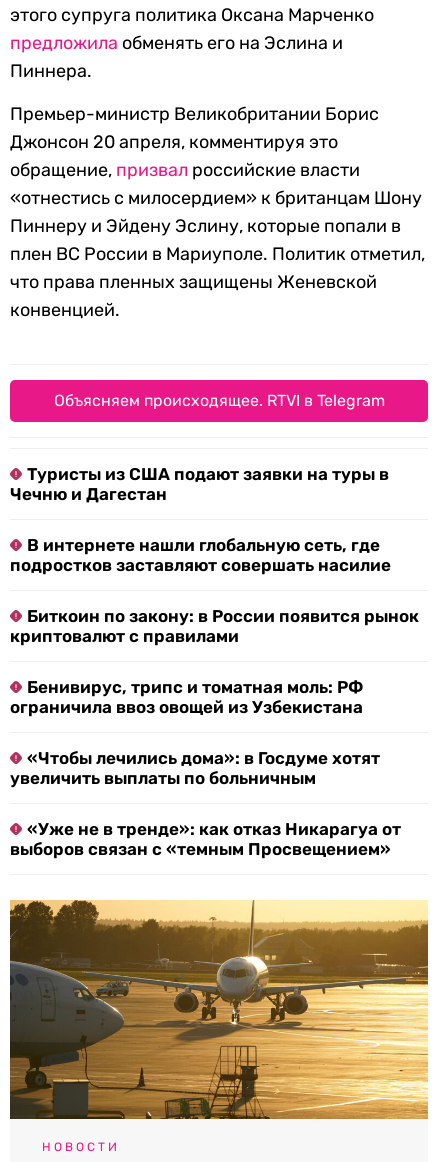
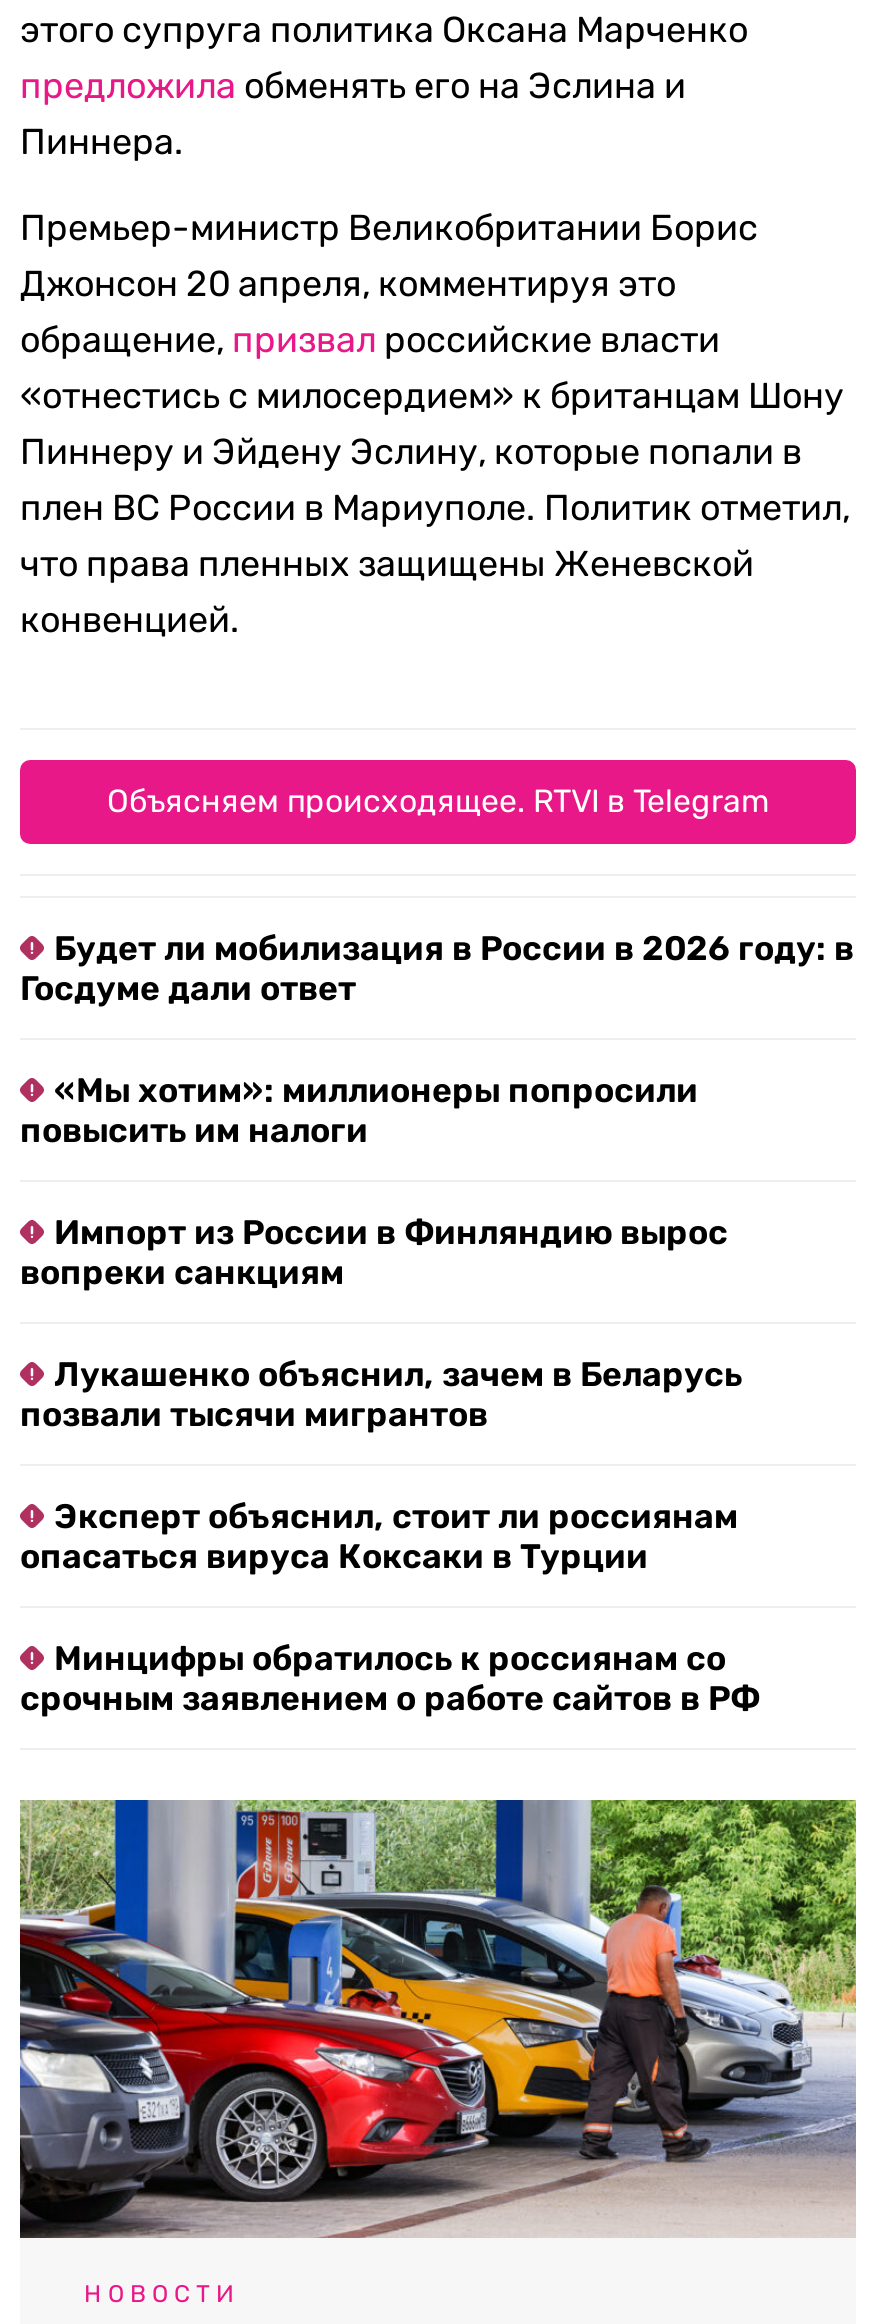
[10,464,389,504] Туристы из США подают заявки на туры в | Чечню и Дагестан -> [20,928,854,1008] Будет ли мобилизация в России в 2026 году: в | Госдуме дали ответ
[10,535,391,575] В интернете нашли глобальную сеть, где | подростков заставляют совершать насилие -> [20,1070,698,1150] «Мы хотим»: миллионеры попросили | повысить им налоги
[10,606,419,646] Биткоин по закону: в России появится рынок | криптовалют с правилами -> [20,1212,728,1292] Импорт из России в Финляндию вырос | вопреки санкциям
[10,677,363,717] Бенивирус, трипс и томатная моль: РФ | ограничила ввоз овощей из Узбекистана -> [20,1354,742,1434] Лукашенко объяснил, зачем в Беларусь | позвали тысячи мигрантов
[10,748,380,788] «Чтобы лечились дома»: в Госдуме хотят | увеличить выплаты по больничным -> [20,1496,738,1576] Эксперт объяснил, стоит ли россиянам | опасаться вируса Коксаки в Турции
[10,819,401,859] «Уже не в тренде»: как отказ Никарагуа от | выборов связан с «темным Просвещением» -> [20,1638,760,1718] Минцифры обратилось к россиянам со | срочным заявлением о работе сайтов в РФ
[9,899,429,1120] [image] -> [18,1798,858,2238] [image]

